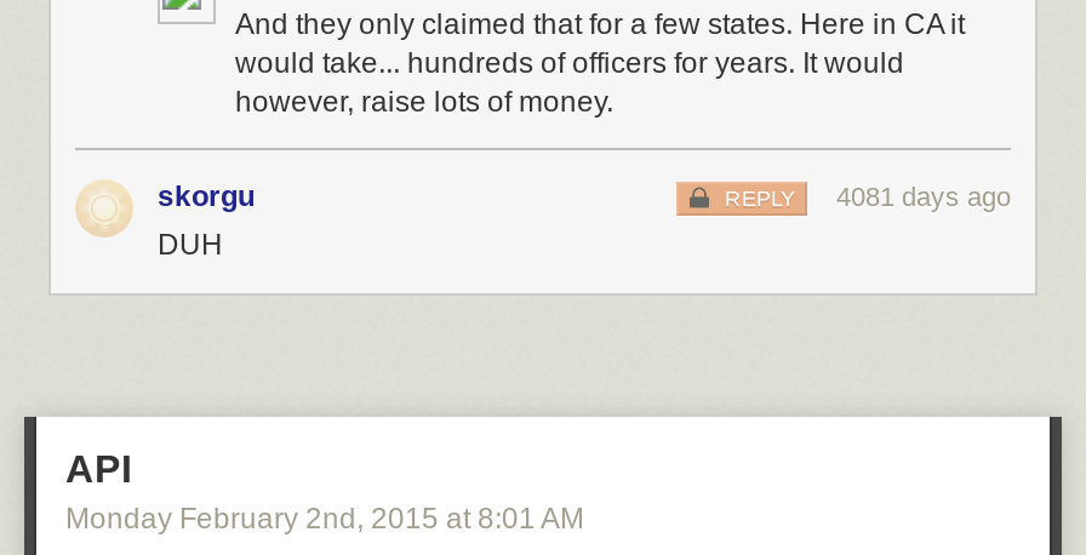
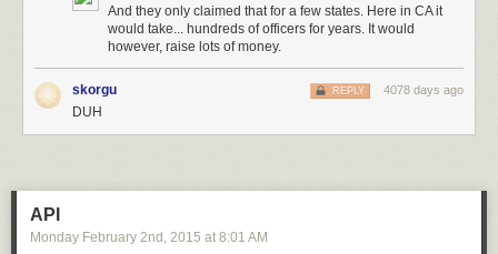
[725,182,1011,211] REPLY 4081 days ago -> [332,83,464,96] REPLY 4078 days ago

